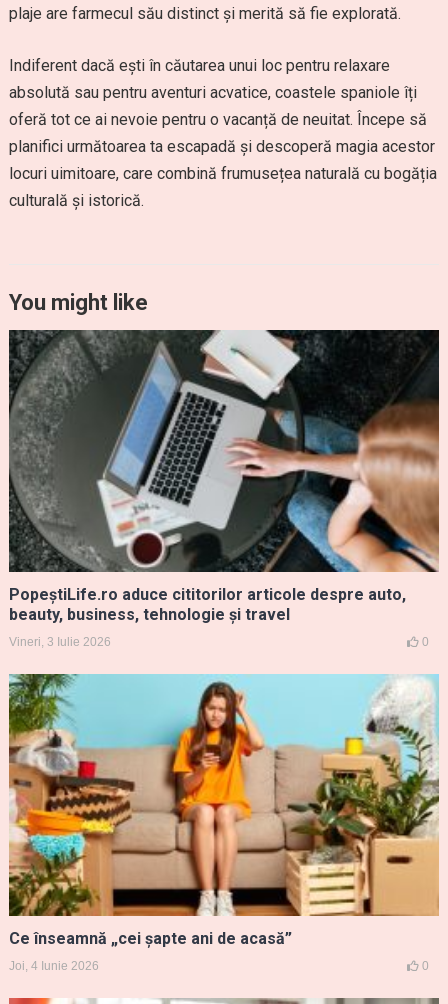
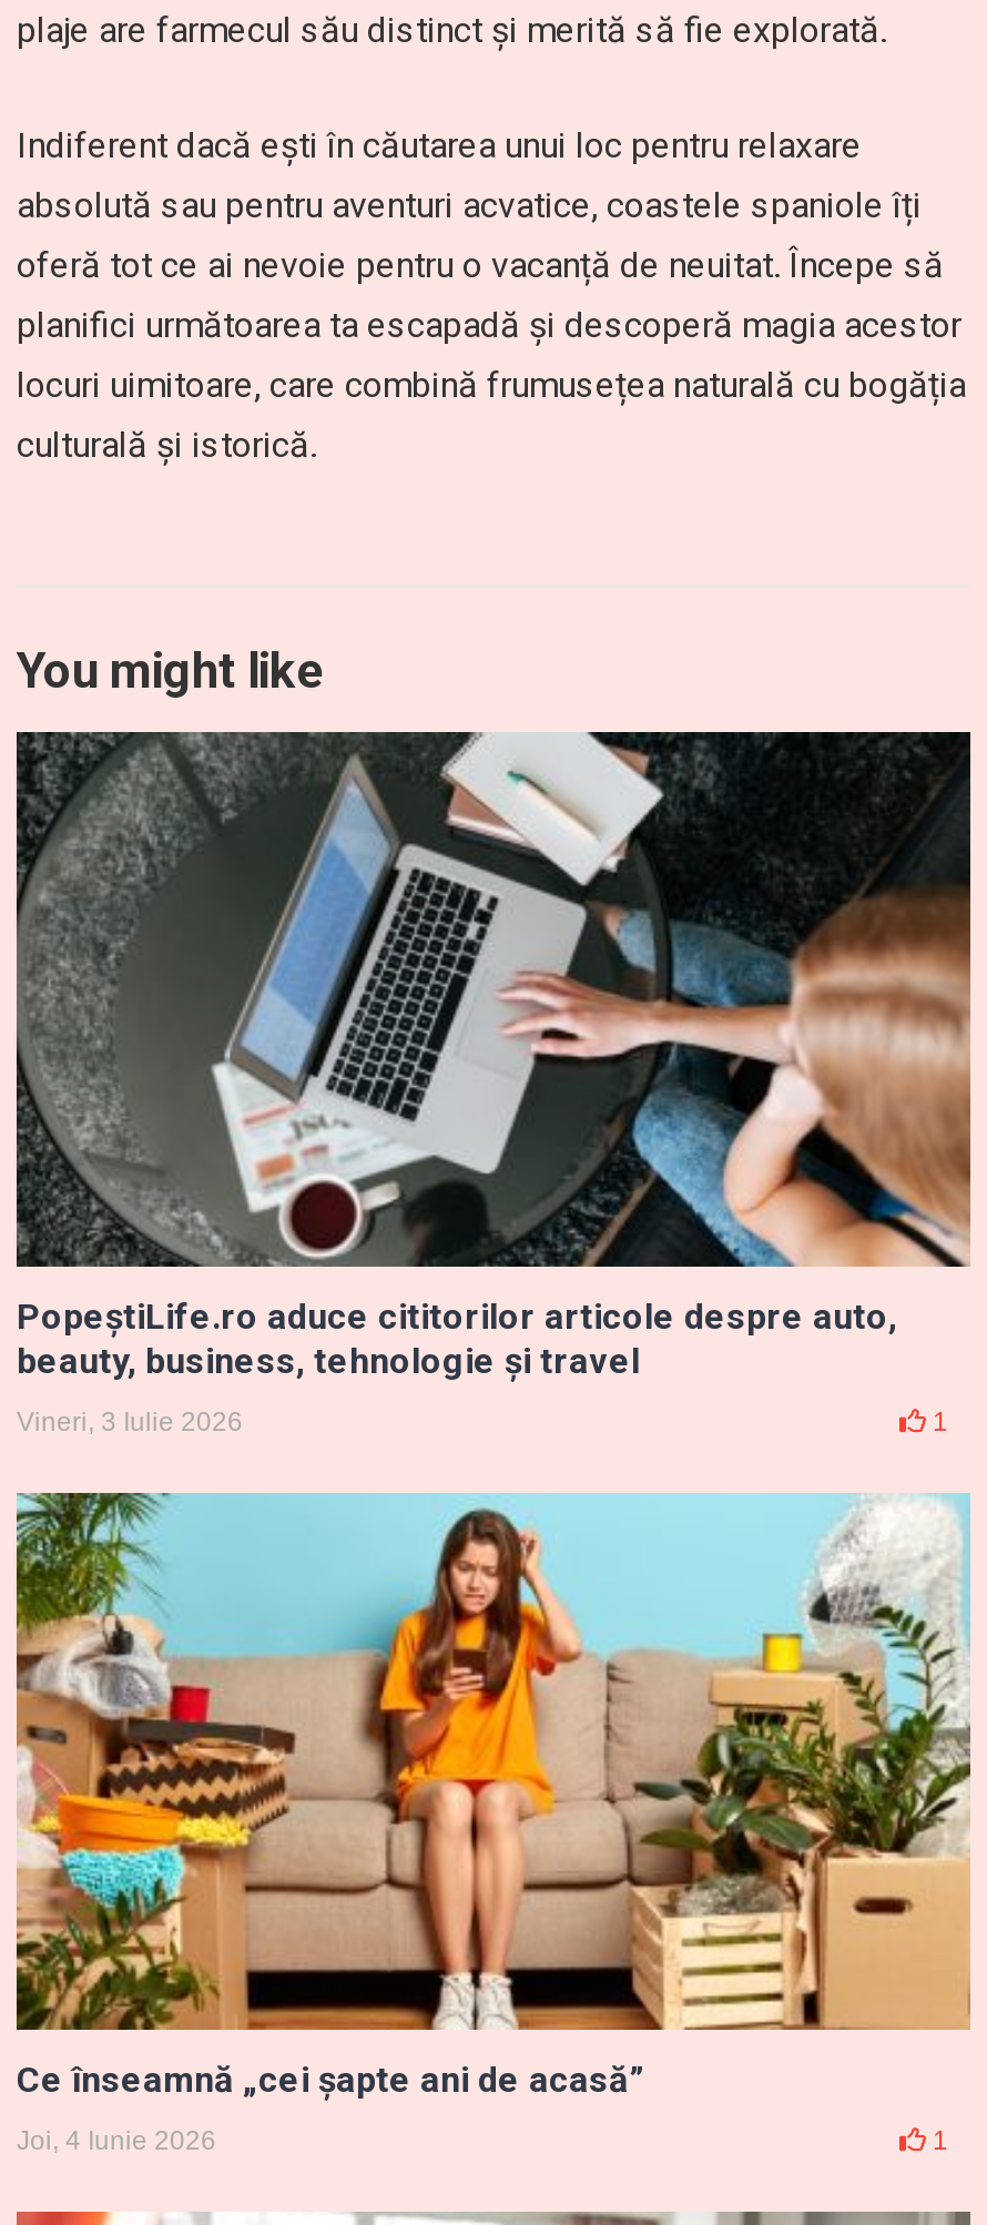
[422,635,429,649] 0 -> [933,1407,948,1438] 1
[422,959,429,973] 0 -> [933,2125,948,2156] 1

